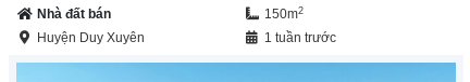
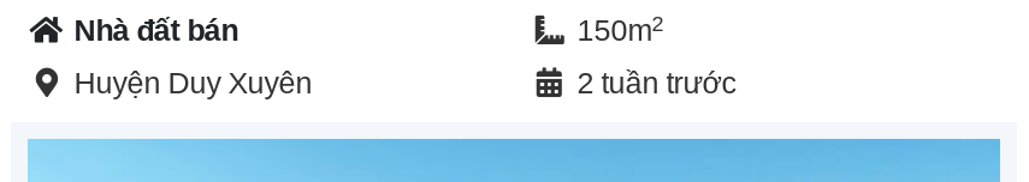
[265,30,336,45] 1 tuần trước -> [577,66,736,100] 2 tuần trước

